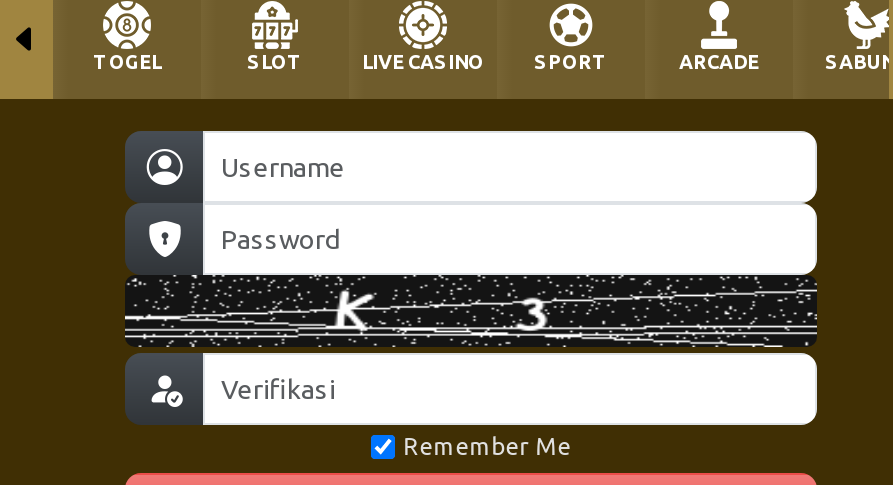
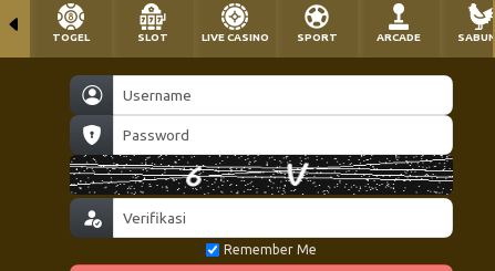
[123,275,817,349] [image] -> [70,154,453,195] [image]

